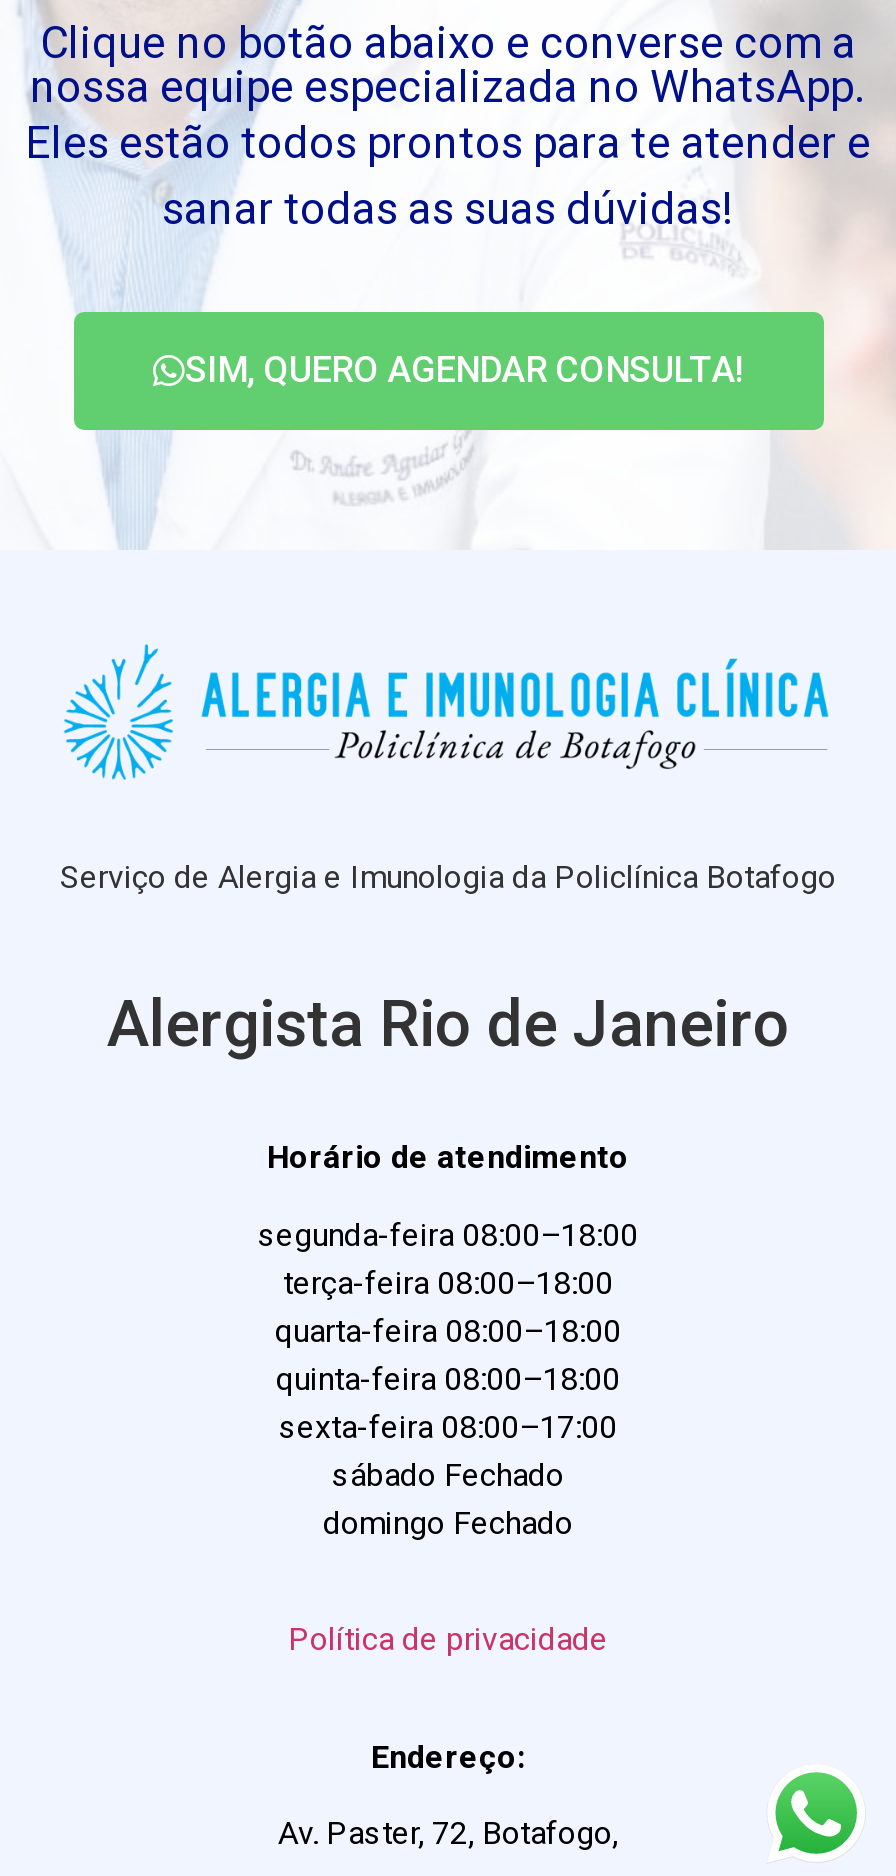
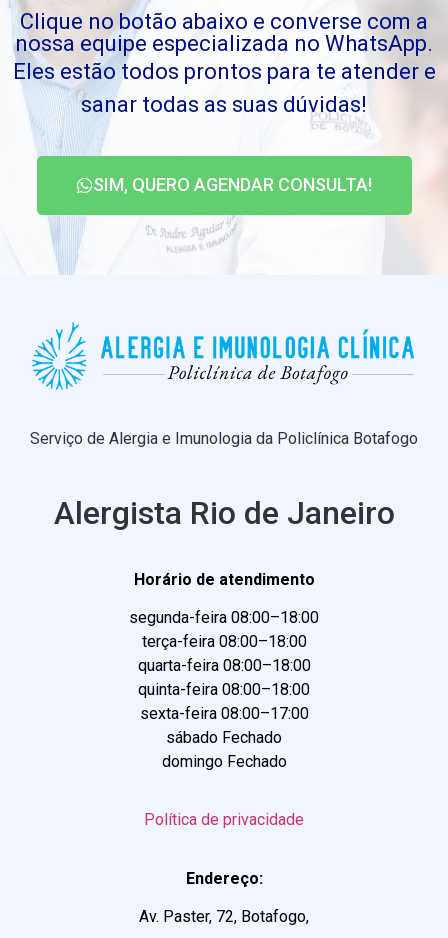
[774,1770,860,1856] [image] -> none

